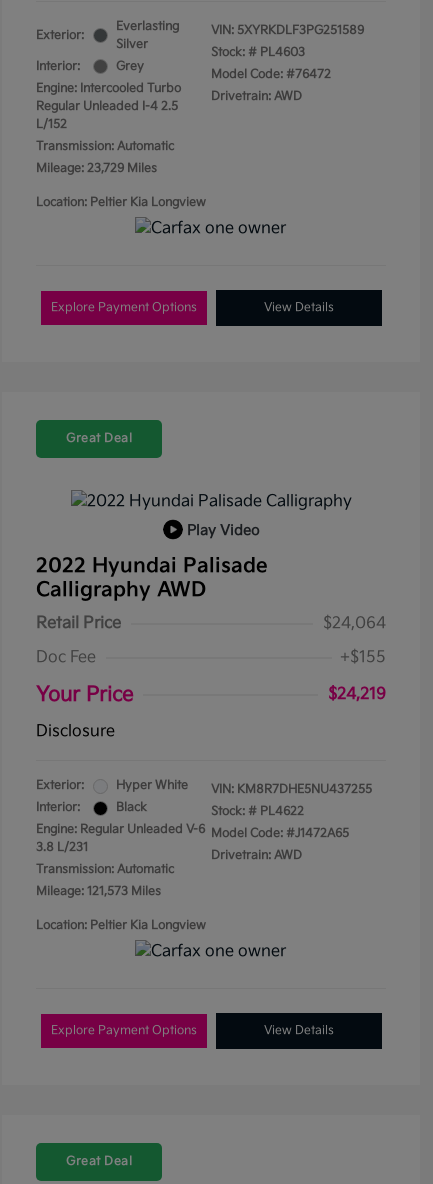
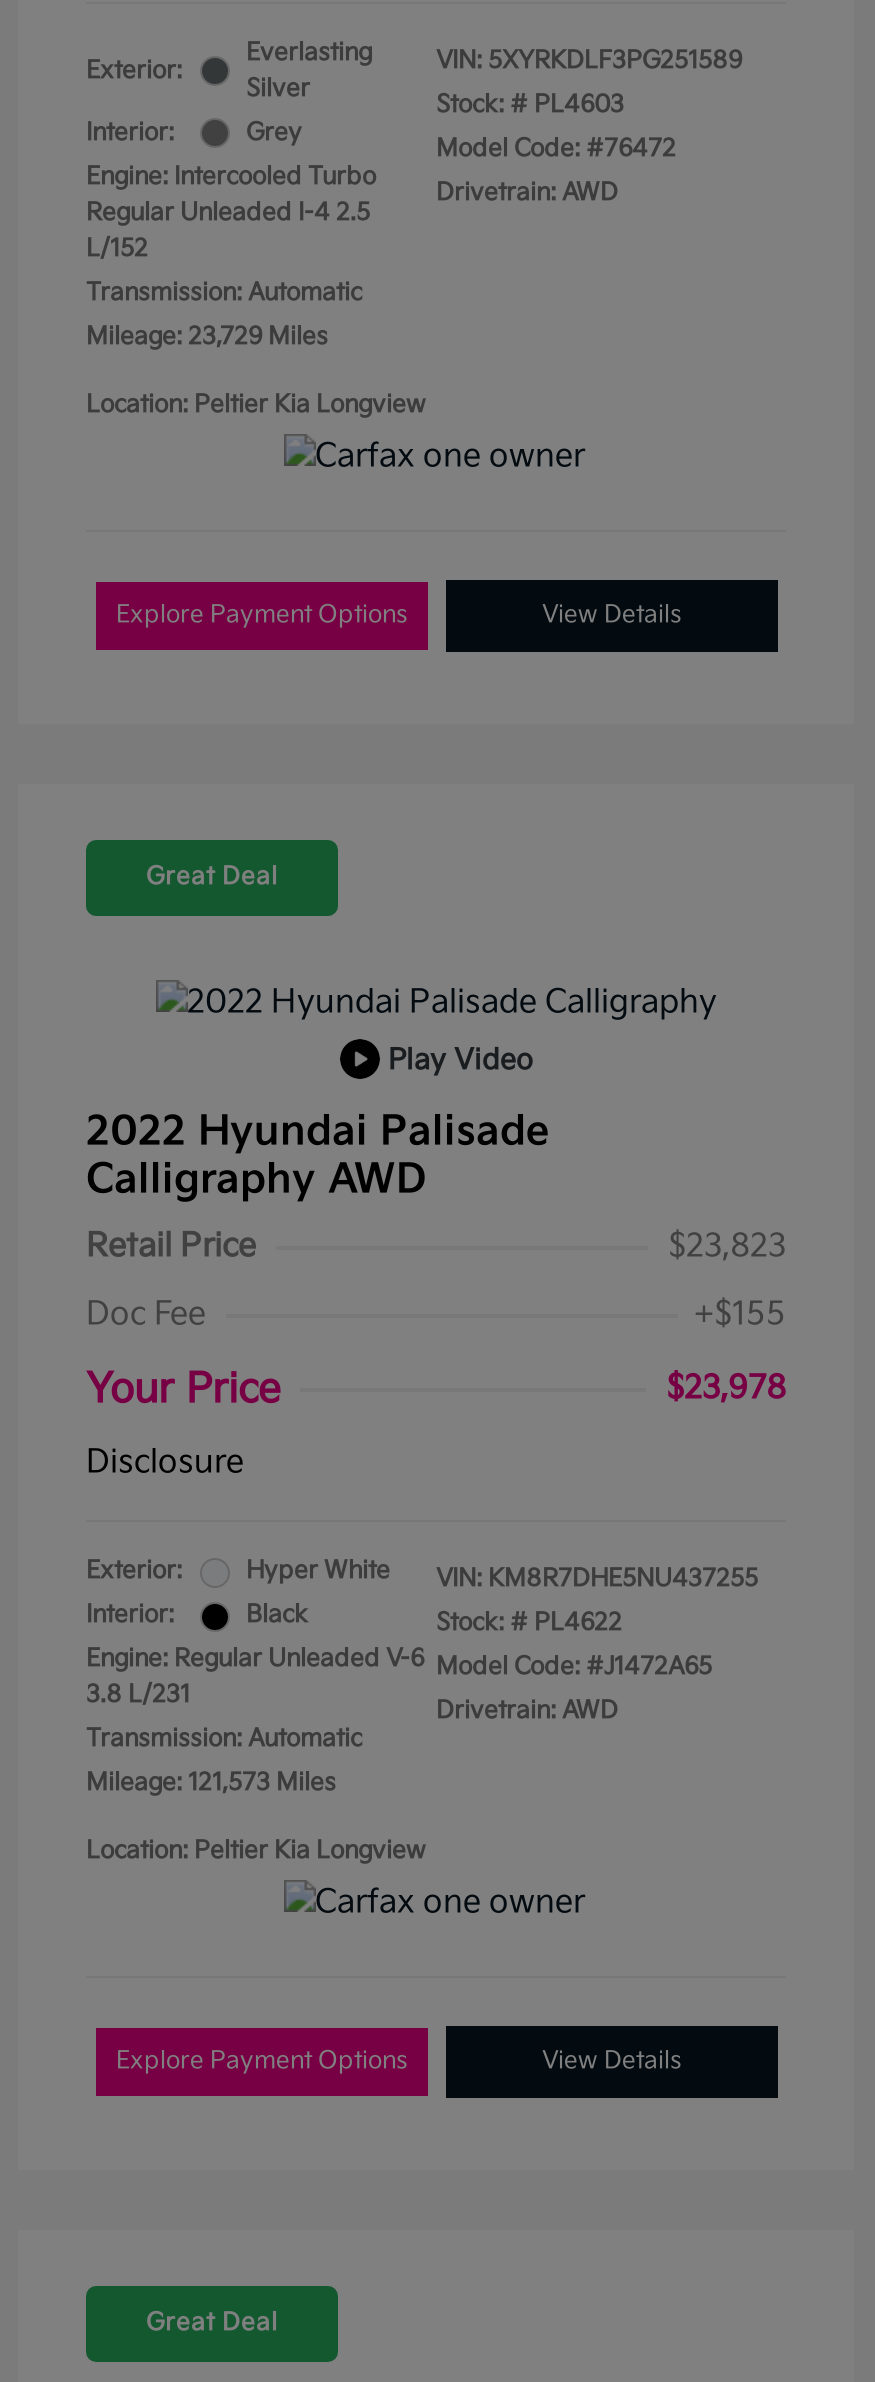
[323,614,386,633] $24,064 -> [668,1228,786,1266] $23,823
[328,685,386,704] $24,219 -> [666,1370,786,1408] $23,978

